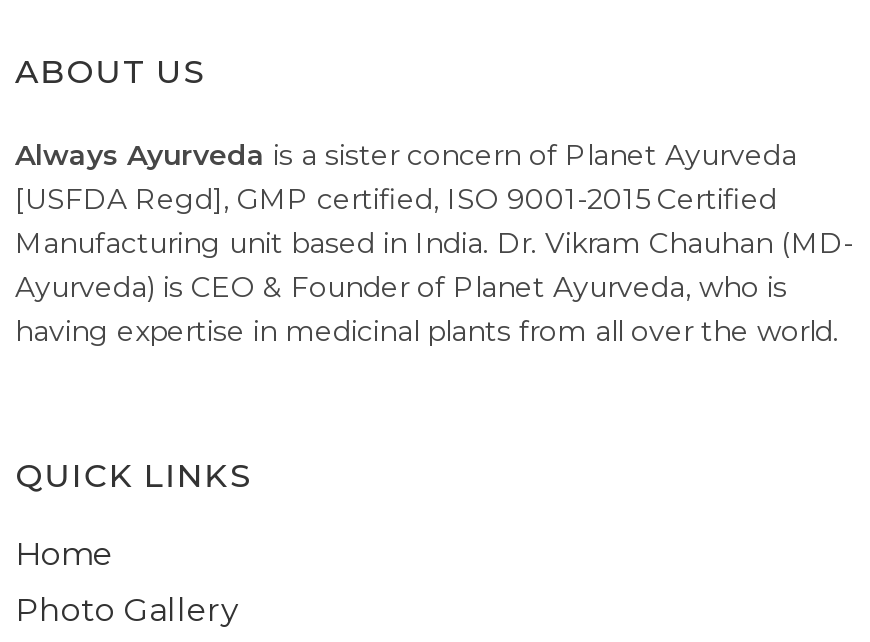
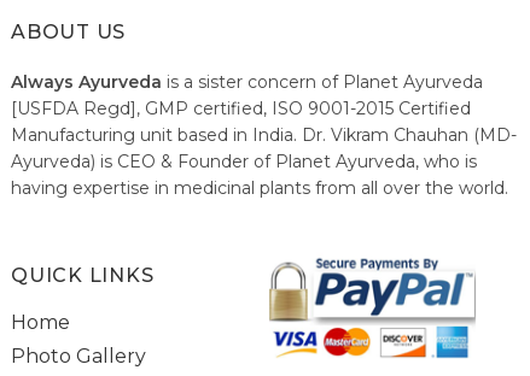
none -> [268,257,476,359] [image]

